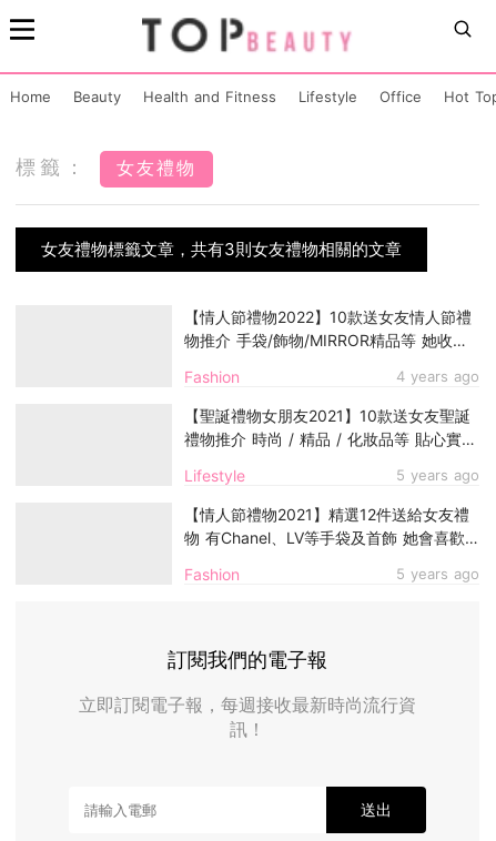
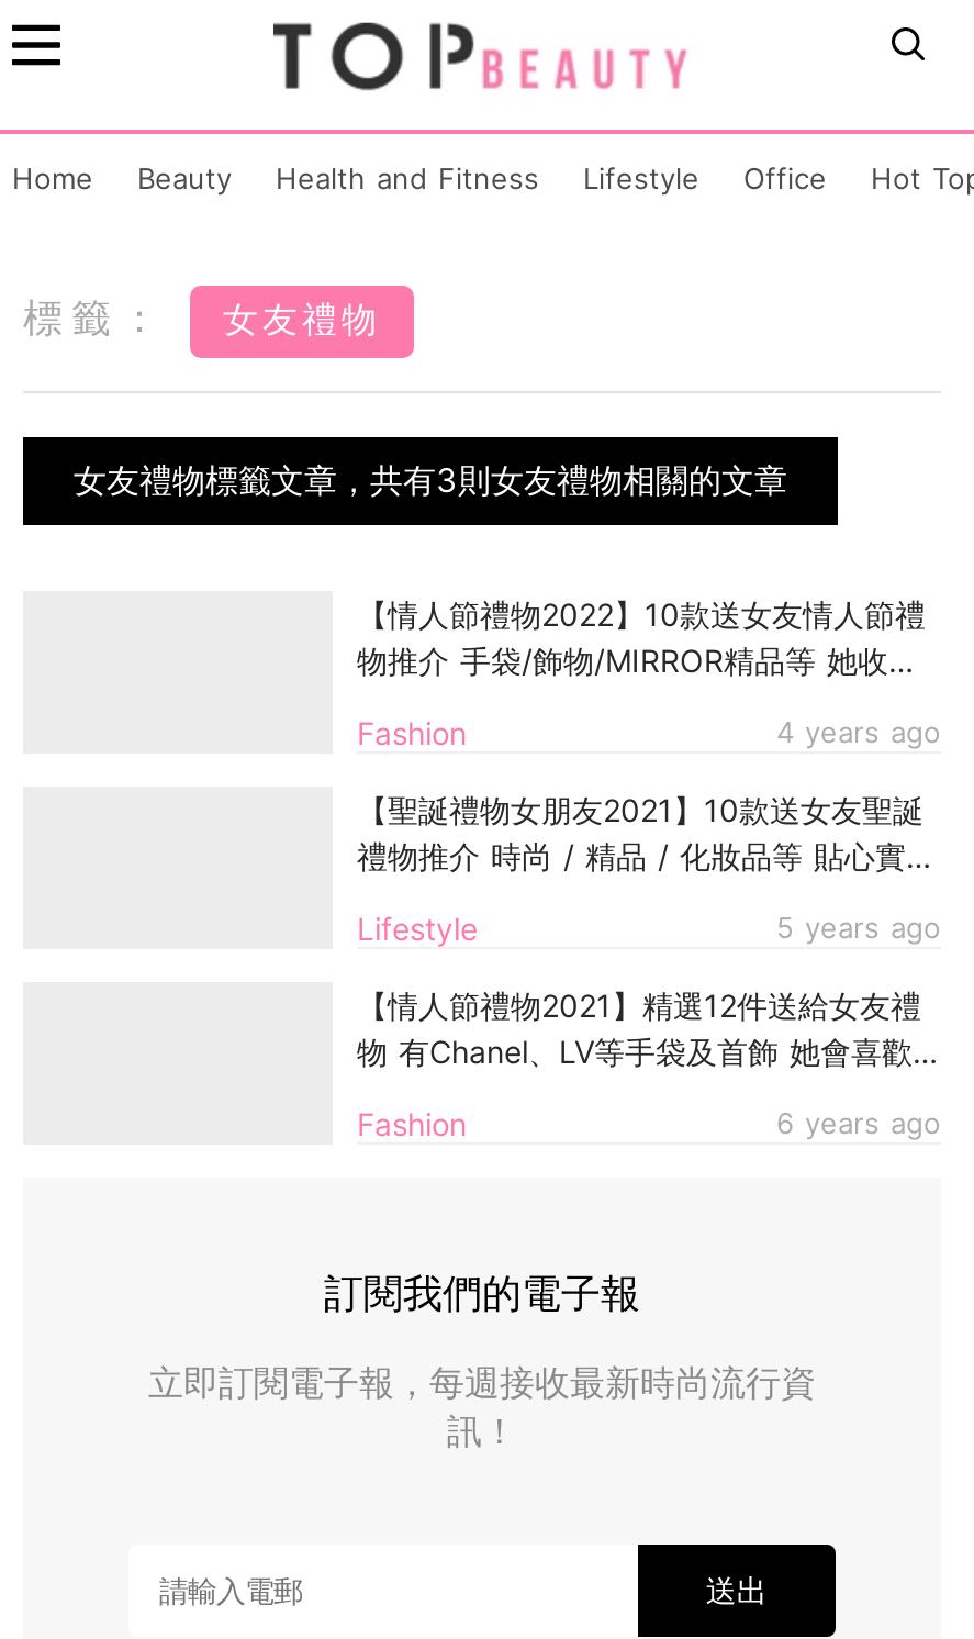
[396,565,479,582] 5 years ago -> [776,1105,941,1140] 6 years ago

